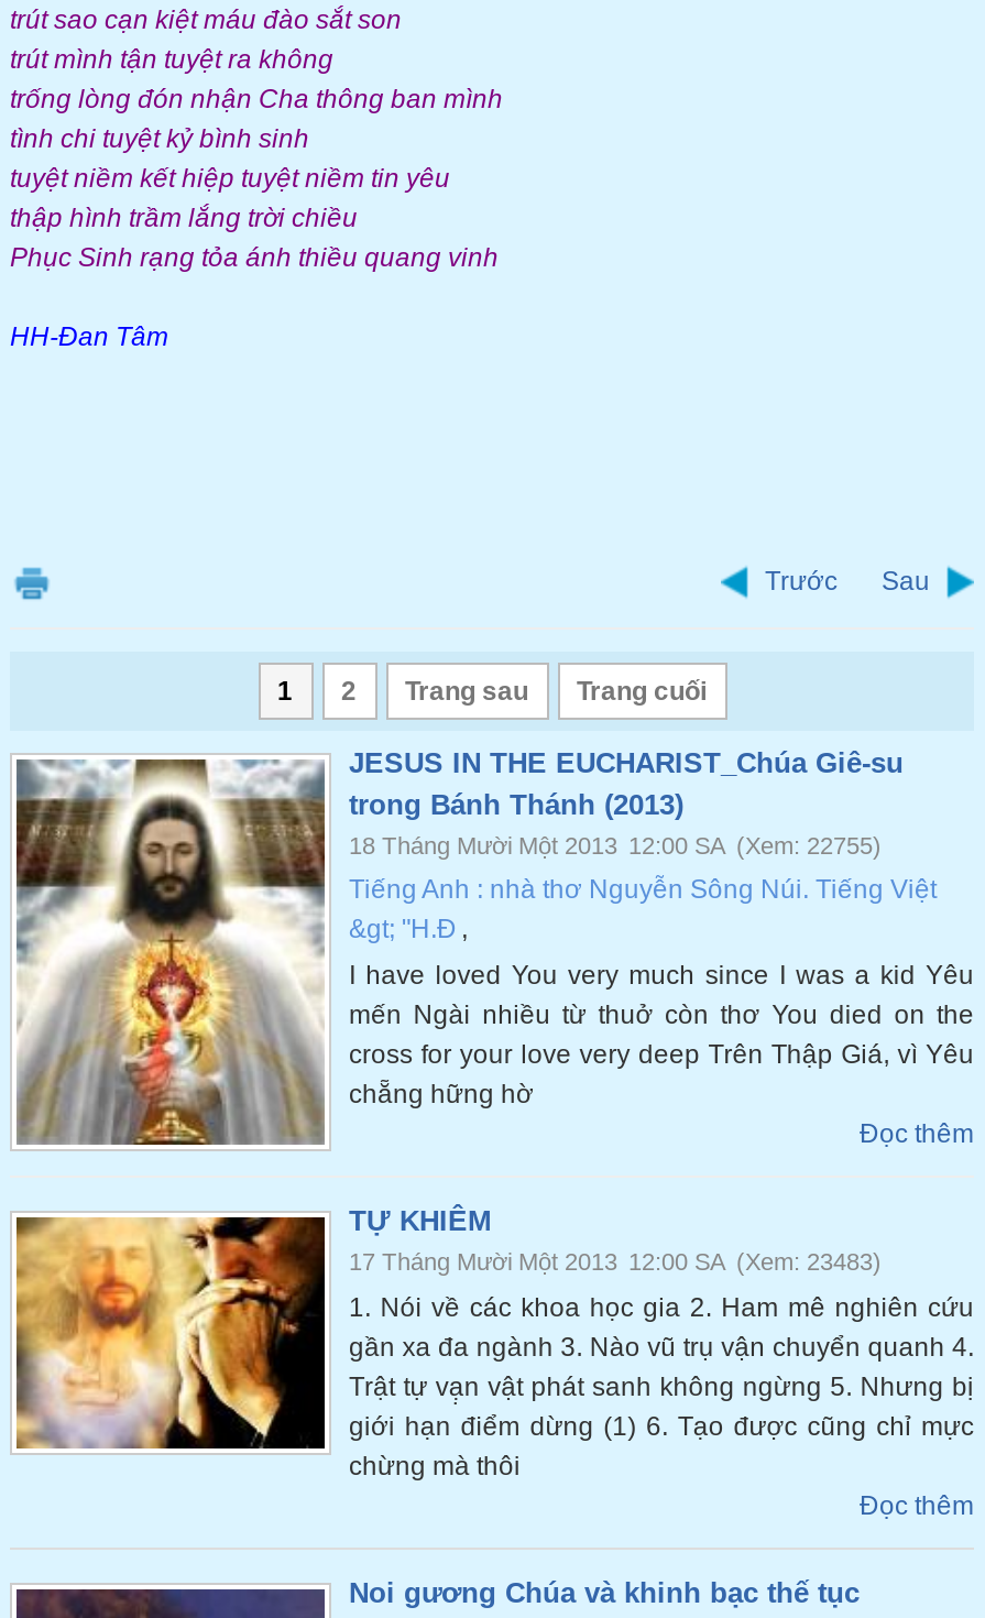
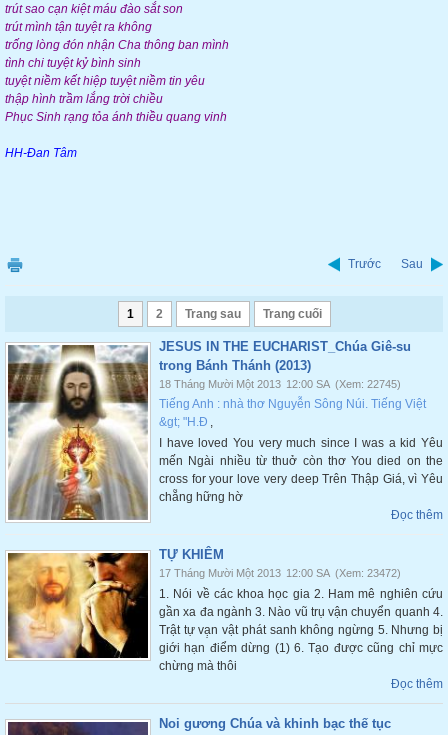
[349,832,882,859] 18 Tháng Mười Một 2013 12:00 SA (Xem: 22755) -> [159,378,401,390] 18 Tháng Mười Một 2013 12:00 SA (Xem: 22745)
[349,1248,882,1275] 17 Tháng Mười Một 2013 12:00 SA (Xem: 23483) -> [159,567,401,579] 17 Tháng Mười Một 2013 12:00 SA (Xem: 23472)

